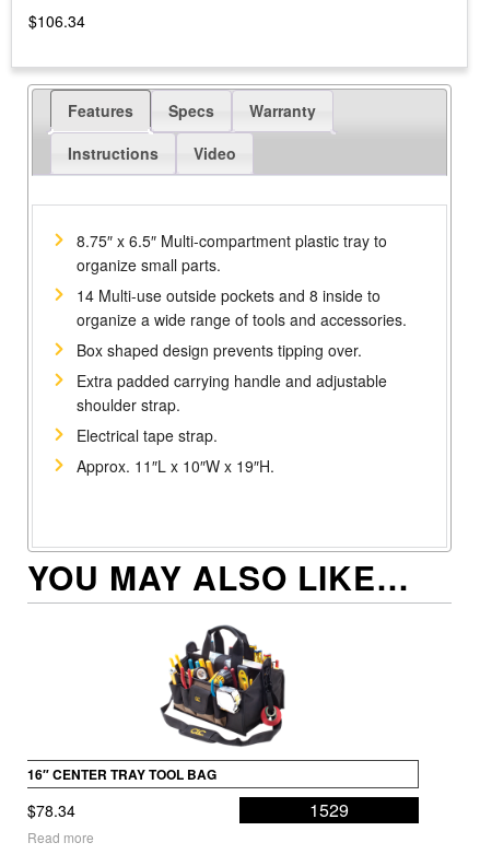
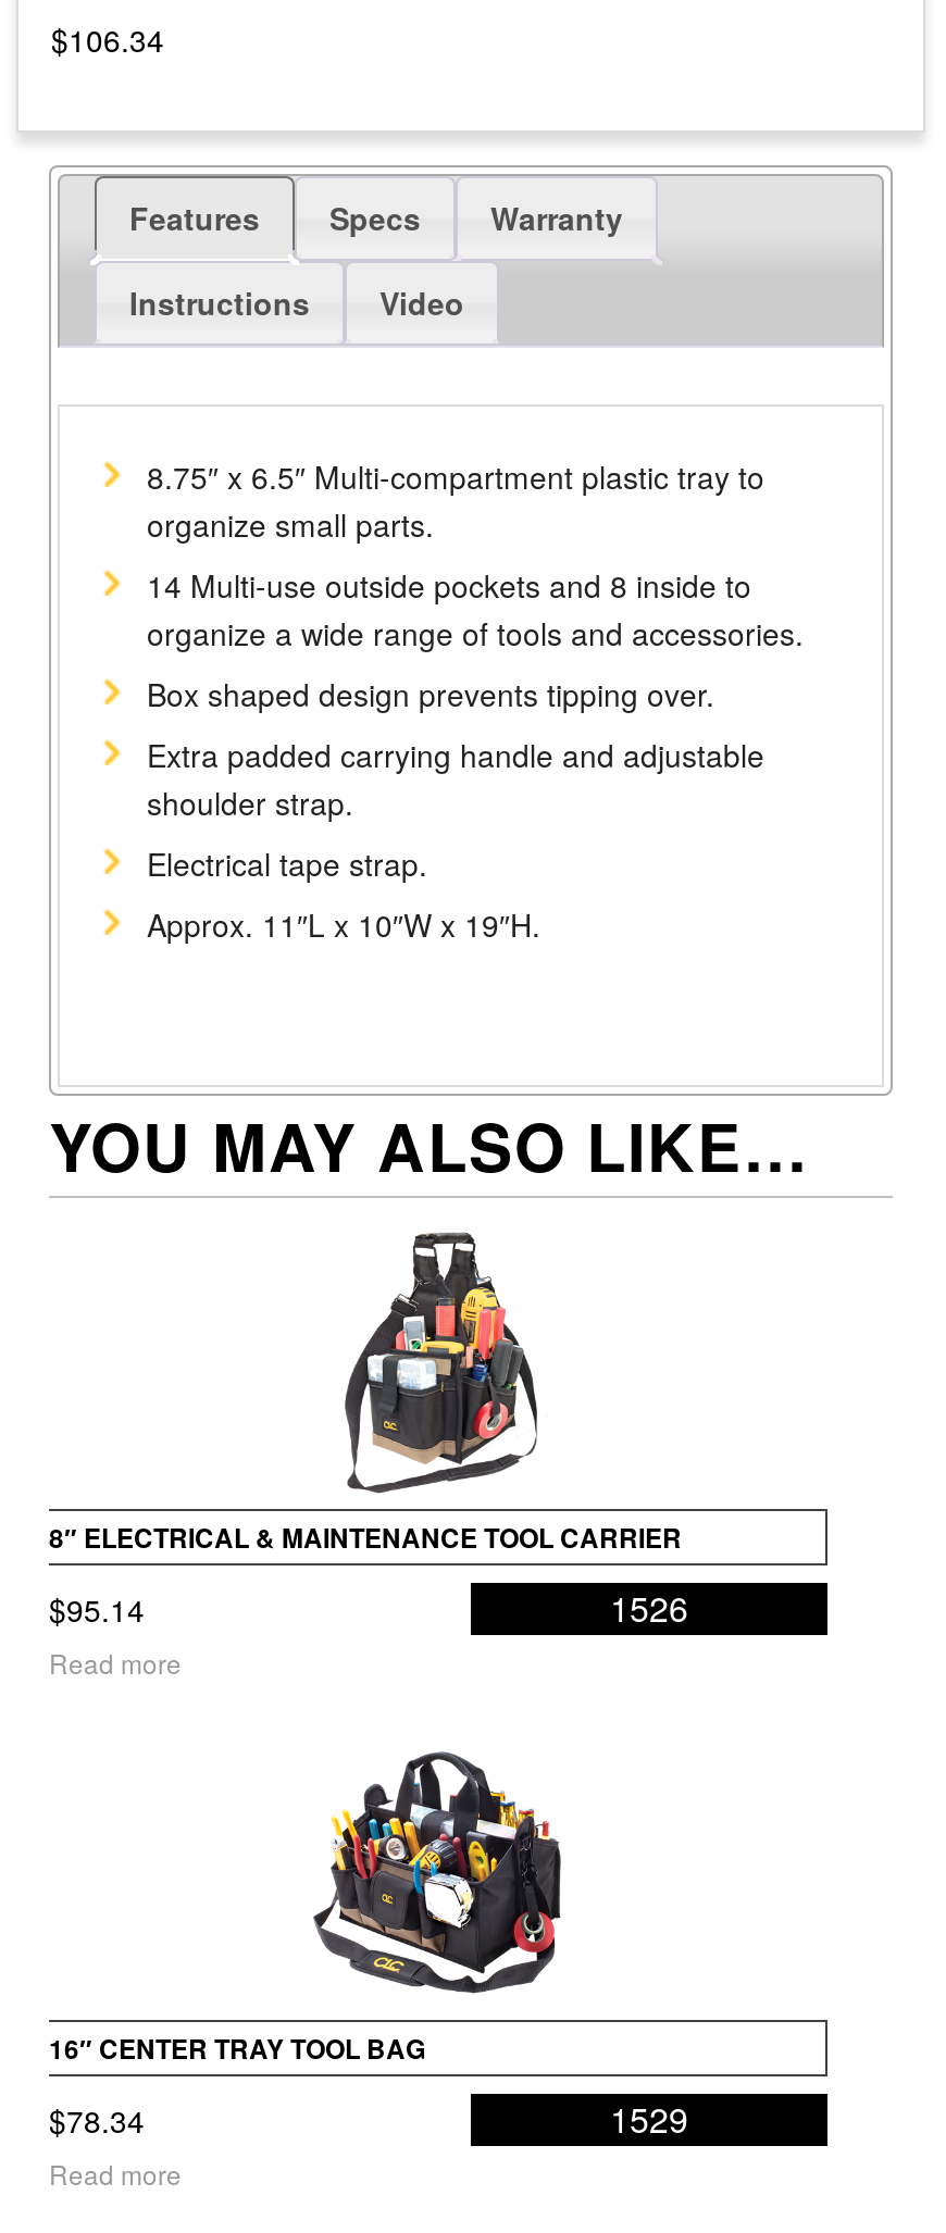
none -> [49,1231,688,1681] [image] | 8″ ELECTRICAL & MAINTENANCE TOOL CARRIER | $95.14 | 1526 | Read more

